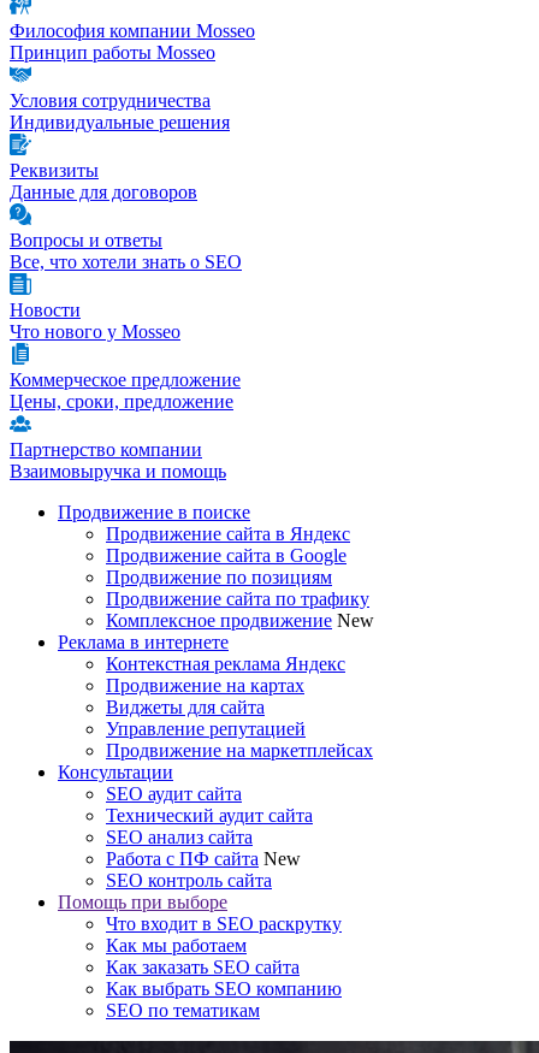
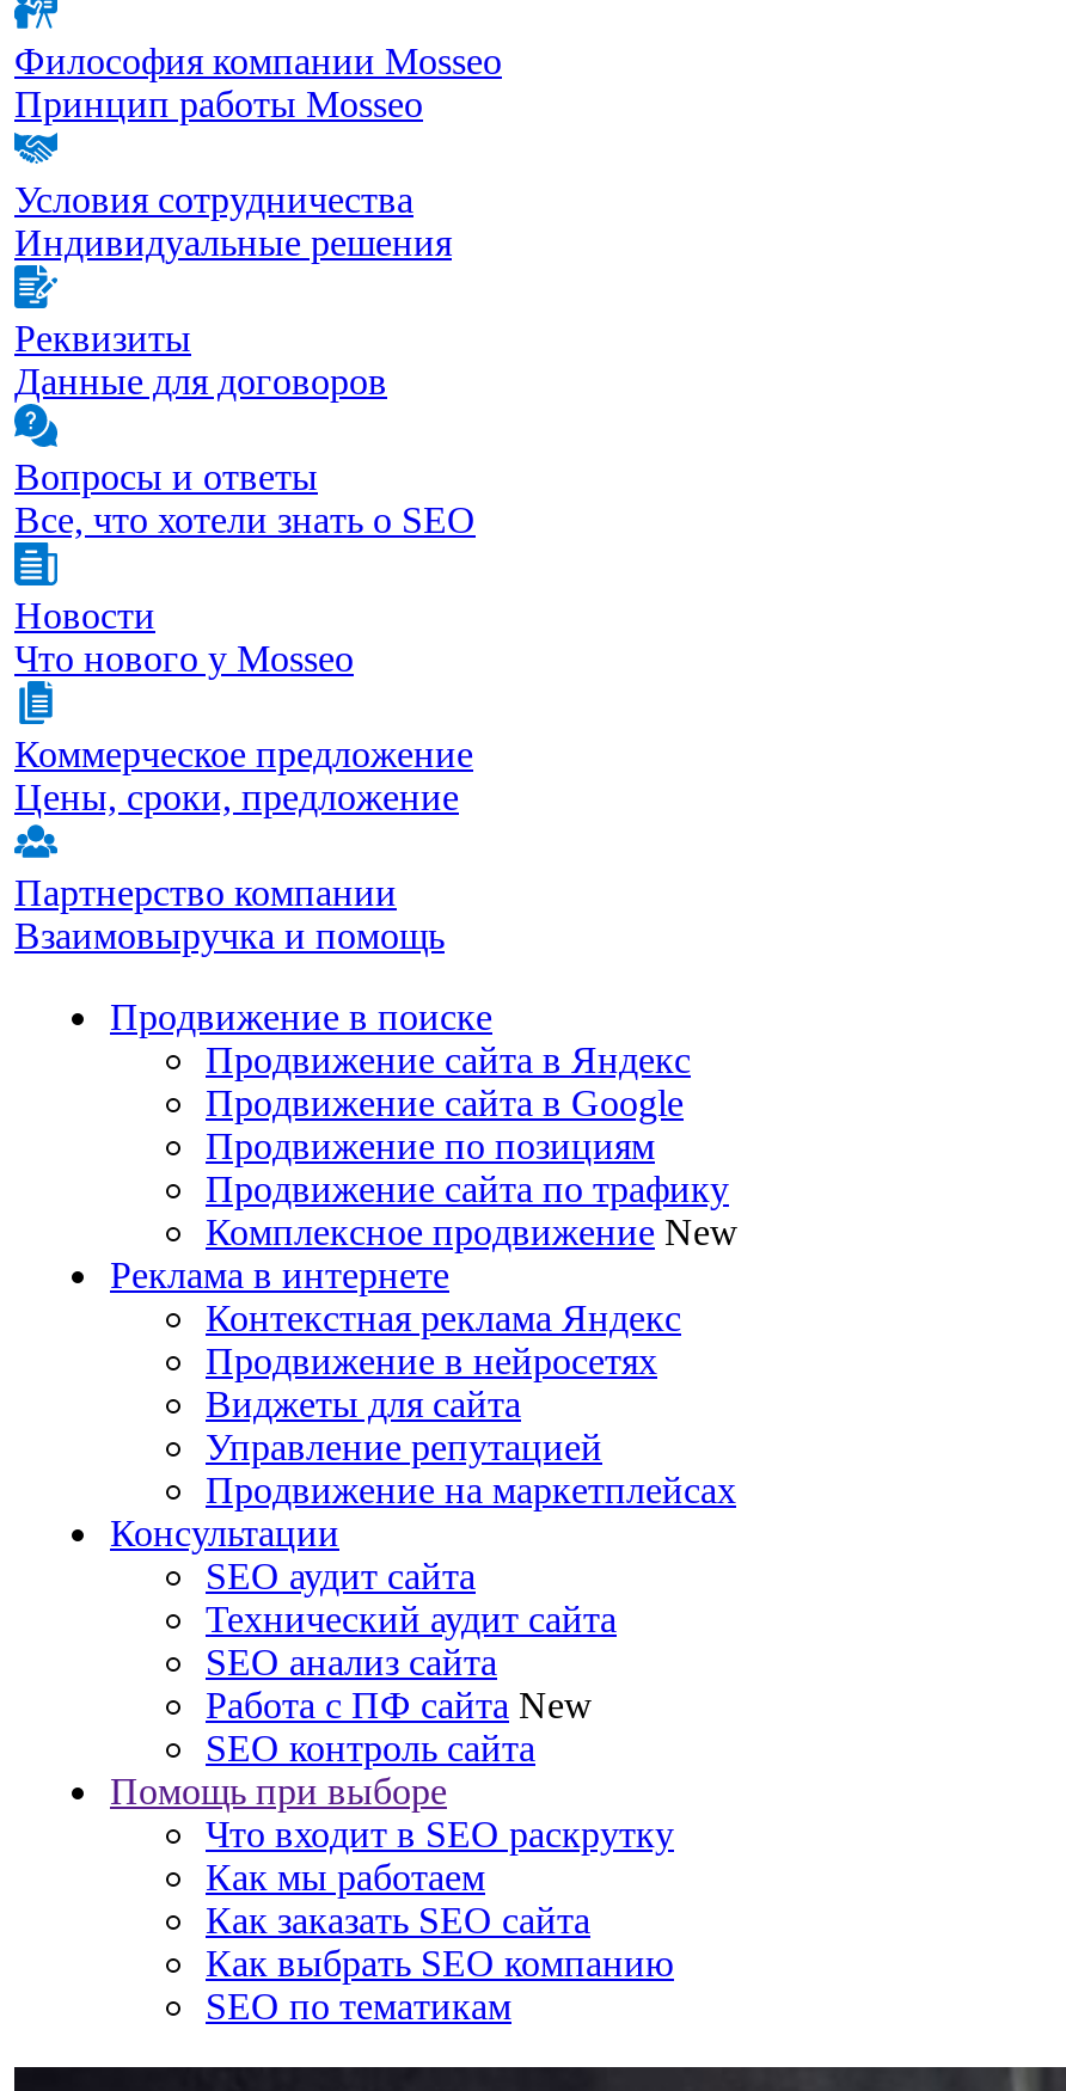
[106,675,304,696] Продвижение на картах -> [206,1341,657,1381] Продвижение в нейросетях

